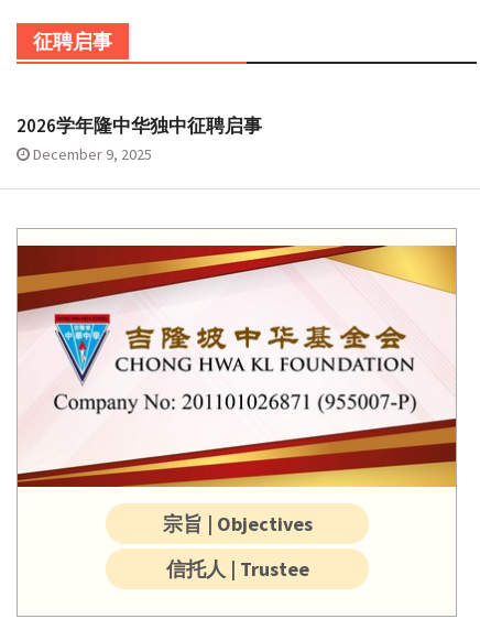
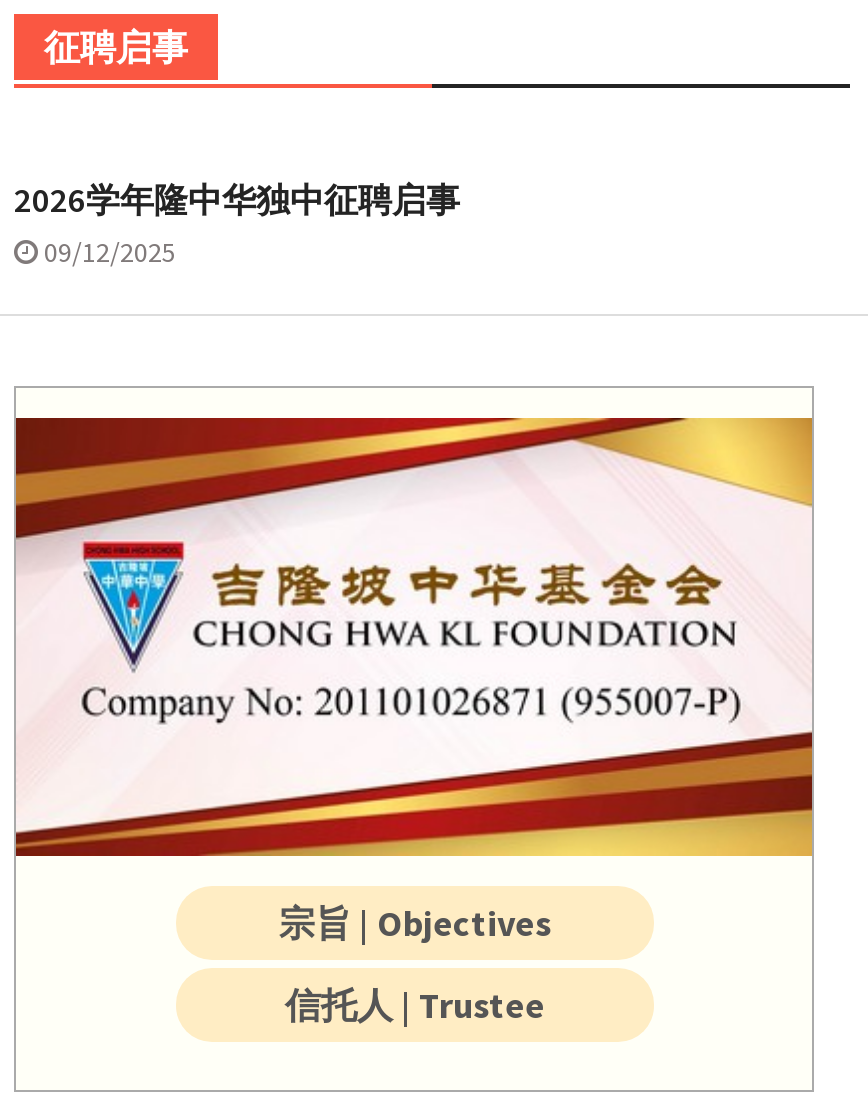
[33,144,152,164] December 9, 2025 -> [44,233,176,269] 09/12/2025

